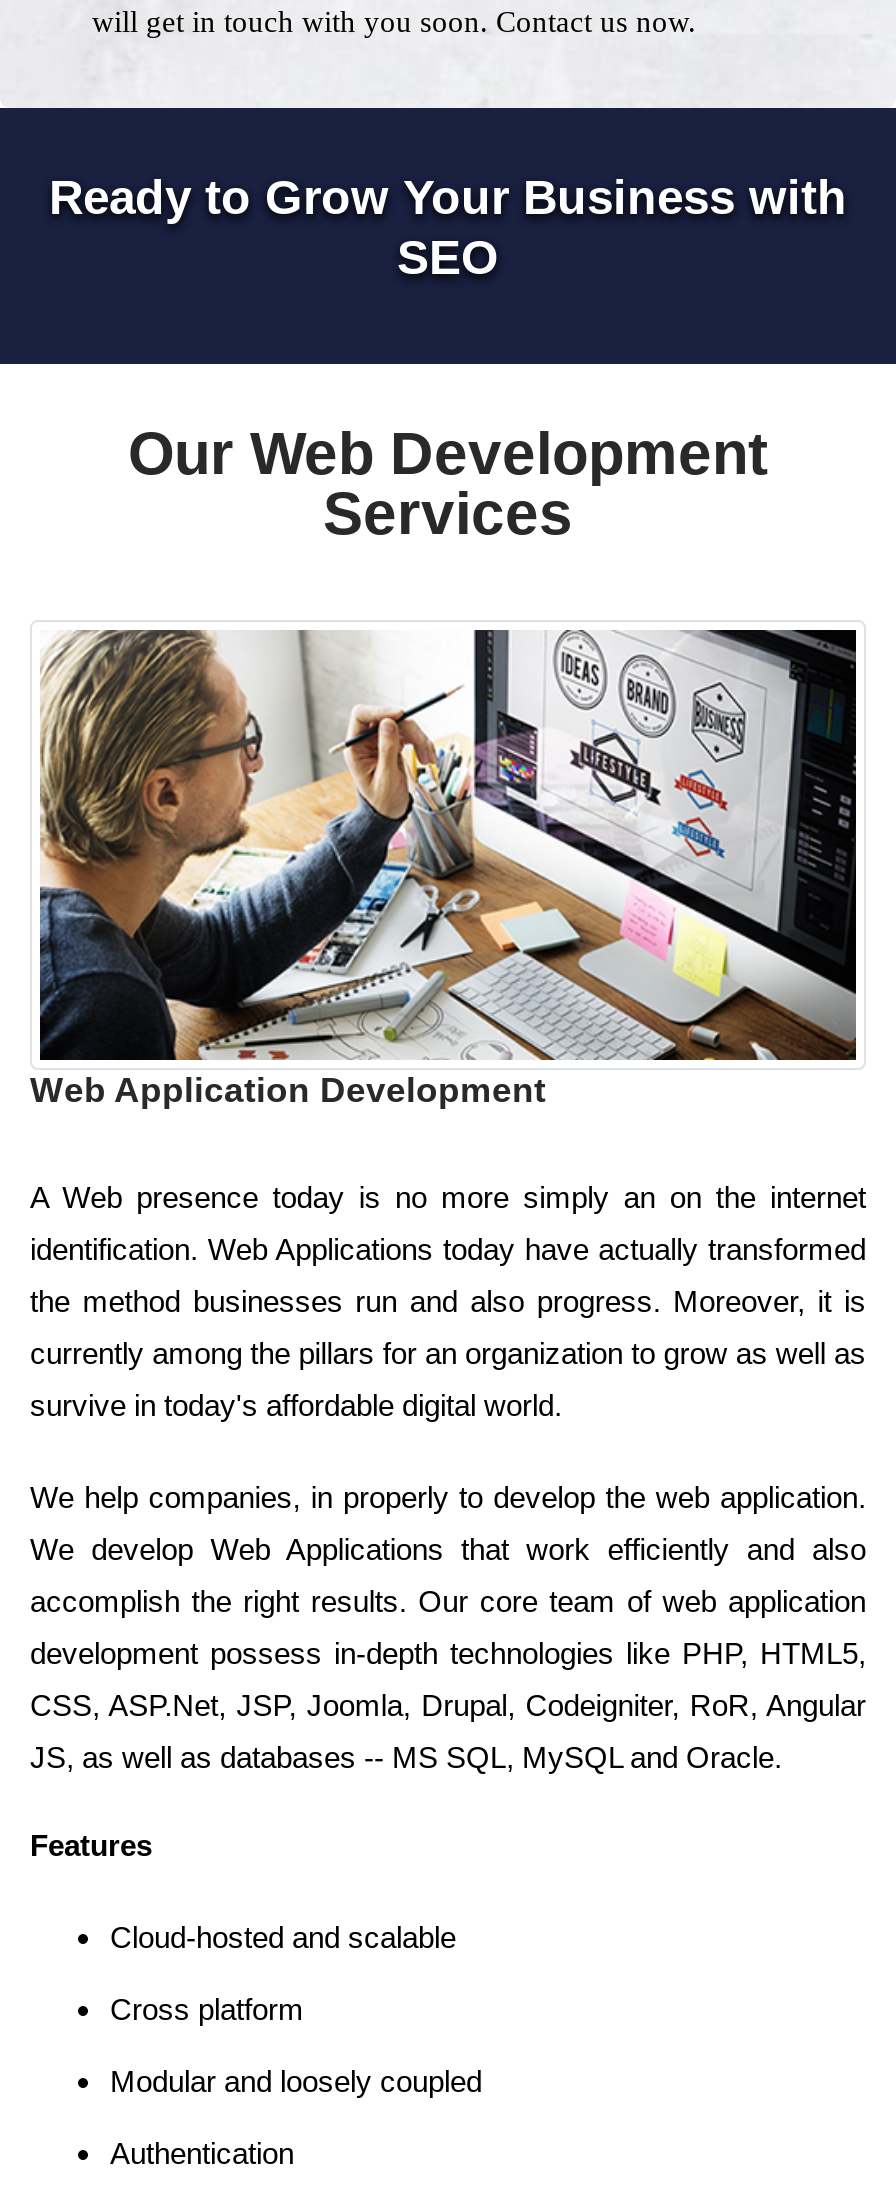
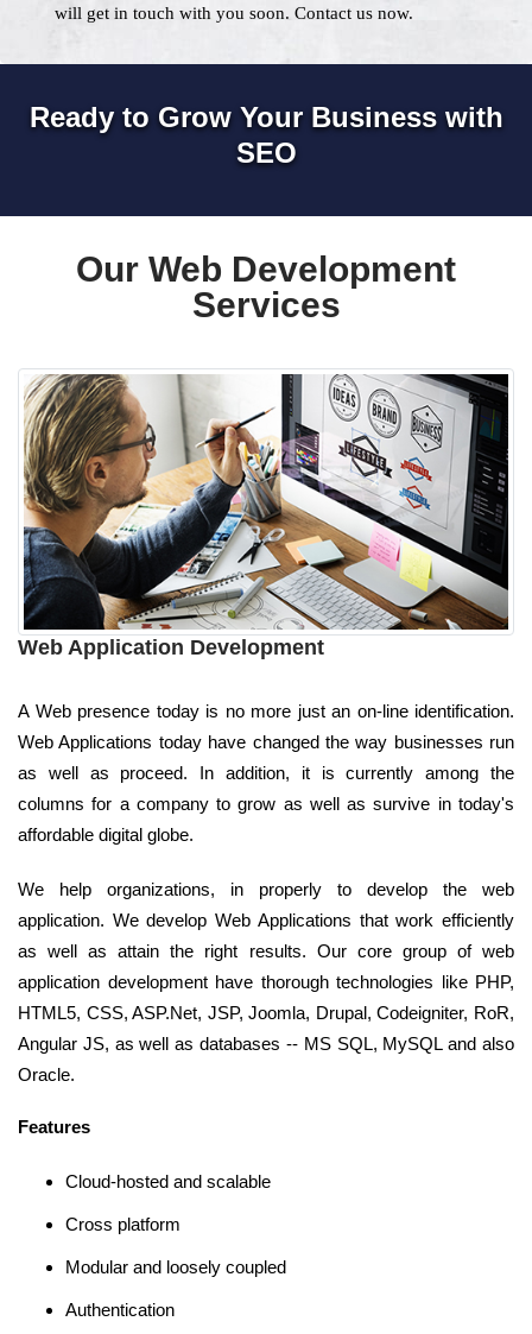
[30,1179,866,1773] A Web presence today is no more simply an on the internet | identification. Web Applications today have actually transformed | the method businesses run and also progress. Moreover, it is | currently among the pillars for an organization to grow as well as | survive in today's affordable digital world. | We help companies, in properly to develop the web application. | We develop Web Applications that work efficiently and also | accomplish the right results. Our core team of web application | development possess in-depth technologies like PHP, HTML5, | CSS, ASP.Net, JSP, Joomla, Drupal, Codeigniter, RoR, Angular | JS, as well as databases -- MS SQL, MySQL and Oracle. -> [18,700,514,1084] A Web presence today is no more just an on-line identification. | Web Applications today have changed the way businesses run | as well as proceed. In addition, it is currently among the | columns for a company to grow as well as survive in today's | affordable digital globe. | We help organizations, in properly to develop the web | application. We develop Web Applications that work efficiently | as well as attain the right results. Our core group of web | application development have thorough technologies like PHP, | HTML5, CSS, ASP.Net, JSP, Joomla, Drupal, Codeigniter, RoR, | Angular JS, as well as databases -- MS SQL, MySQL and also | Oracle.

